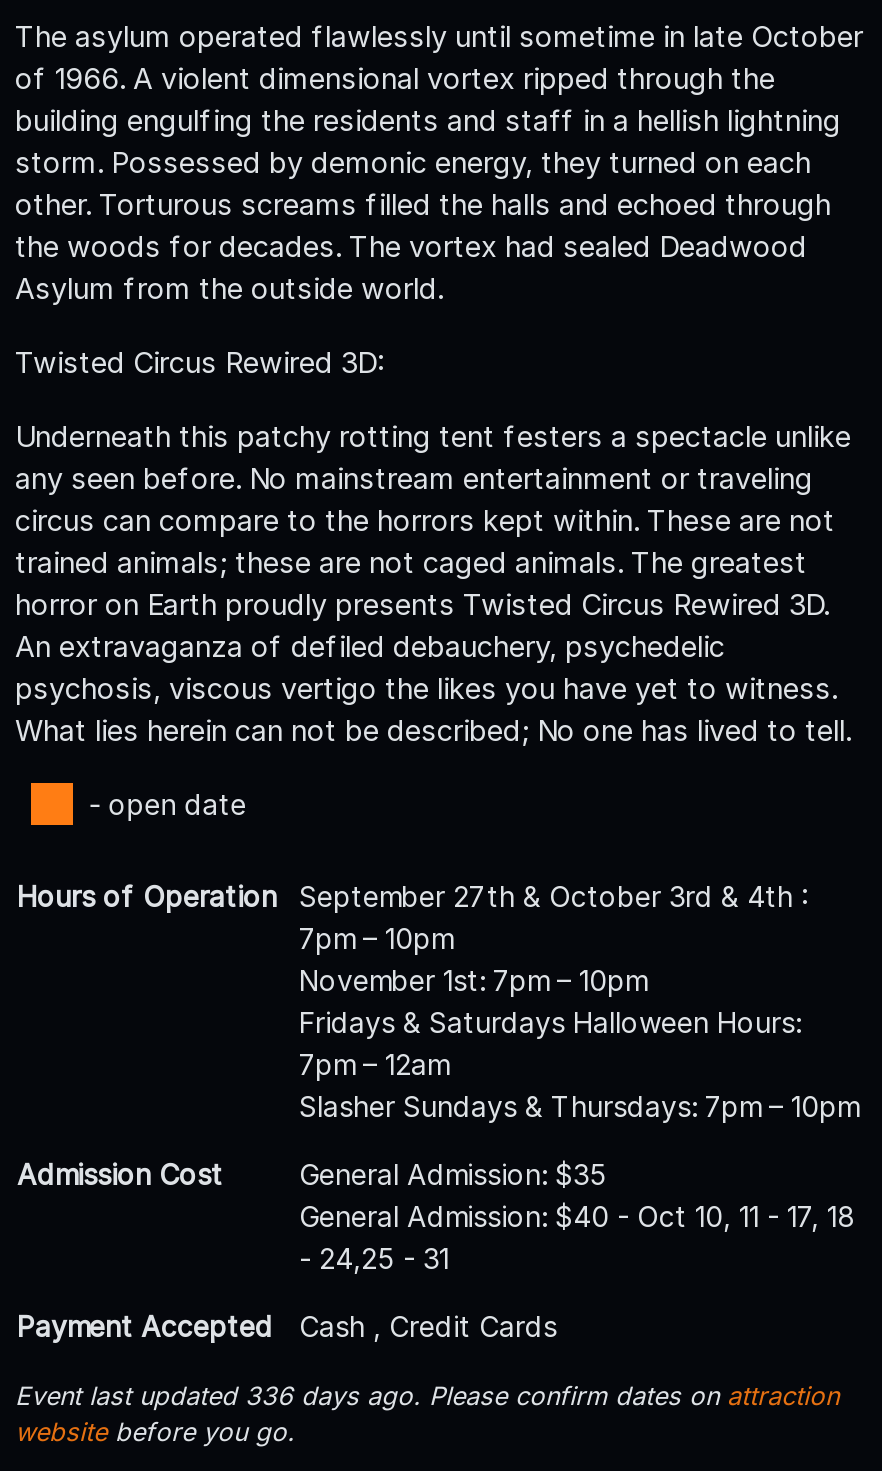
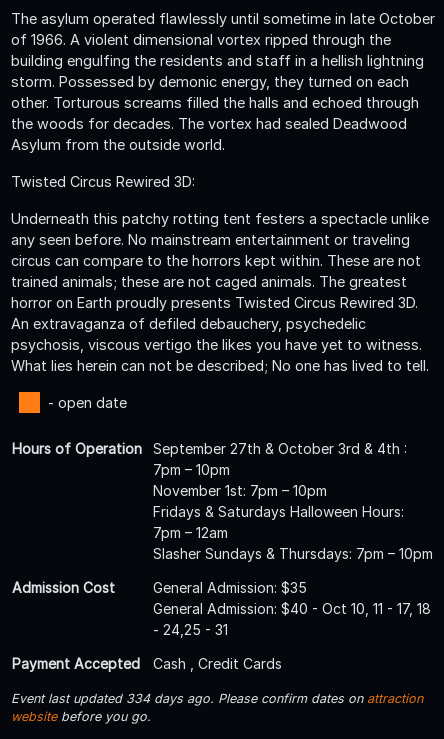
[15,1380,839,1410] Event last updated 336 days ago. Please confirm dates on attraction -> [11,690,423,705] Event last updated 334 days ago. Please confirm dates on attraction

